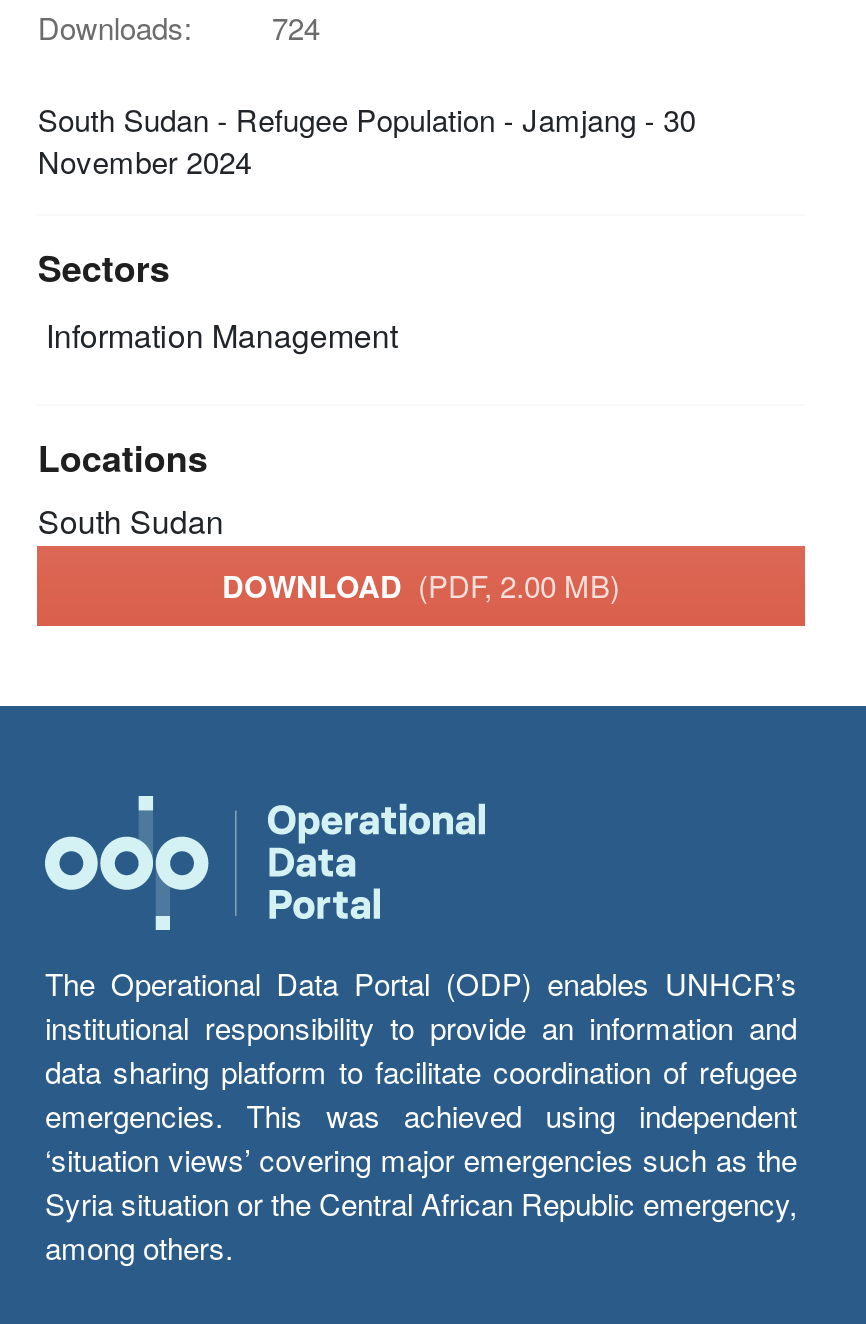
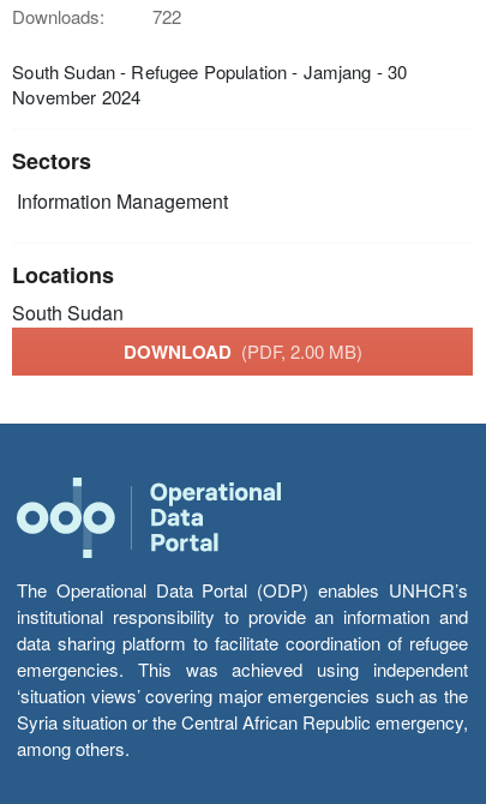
[38,7,320,49] Downloads: 724 -> [12,4,182,29] Downloads: 722

